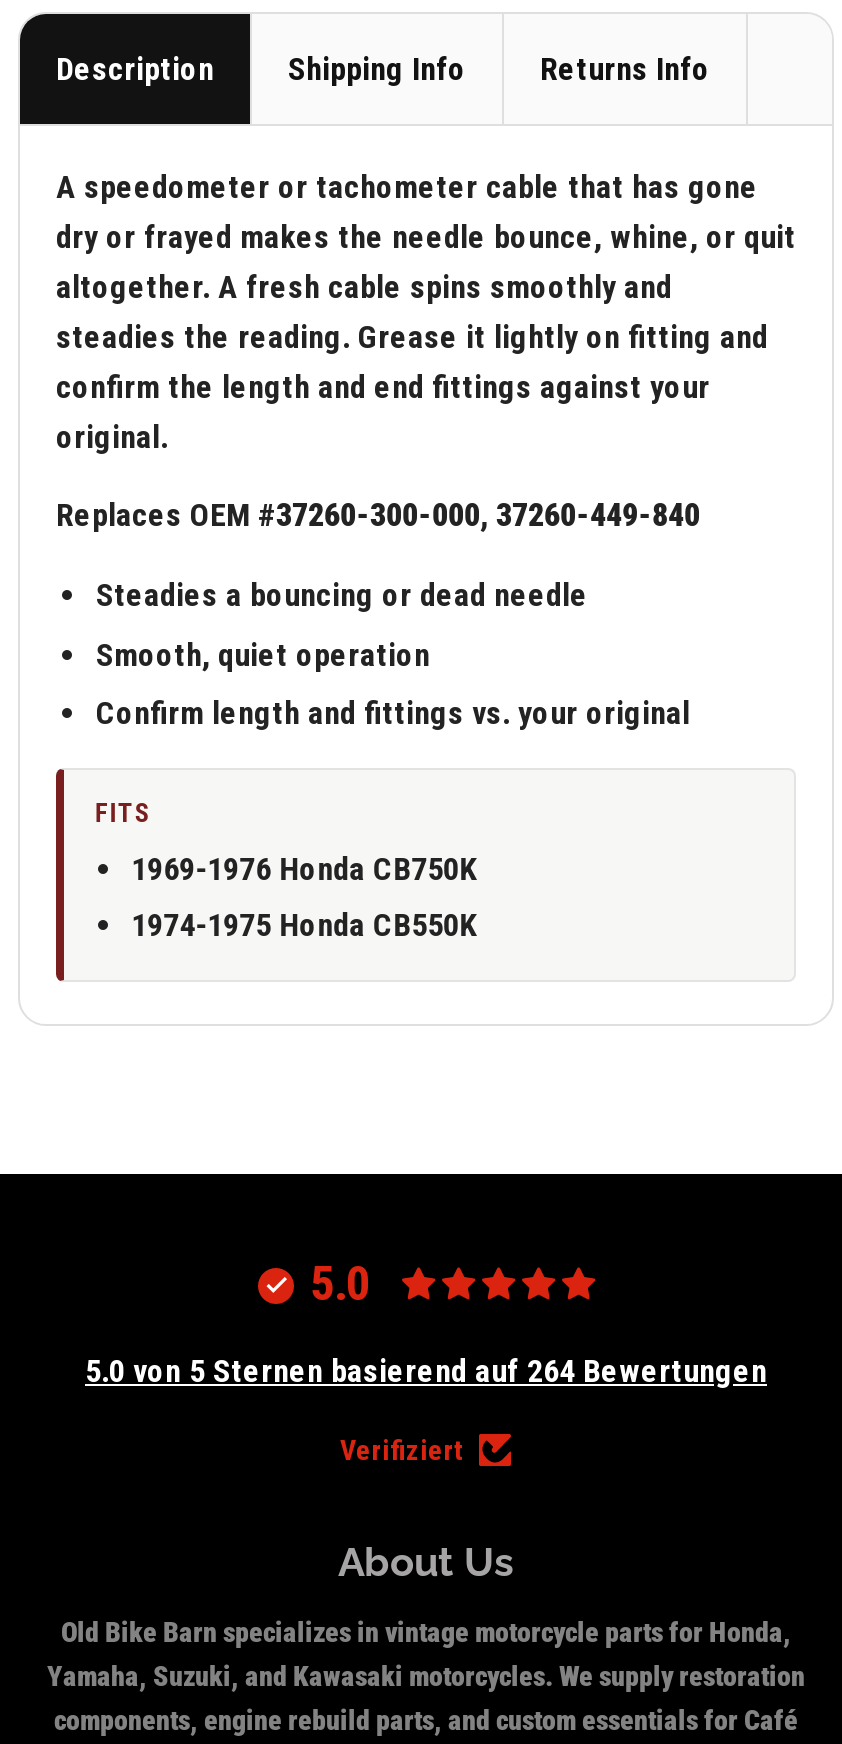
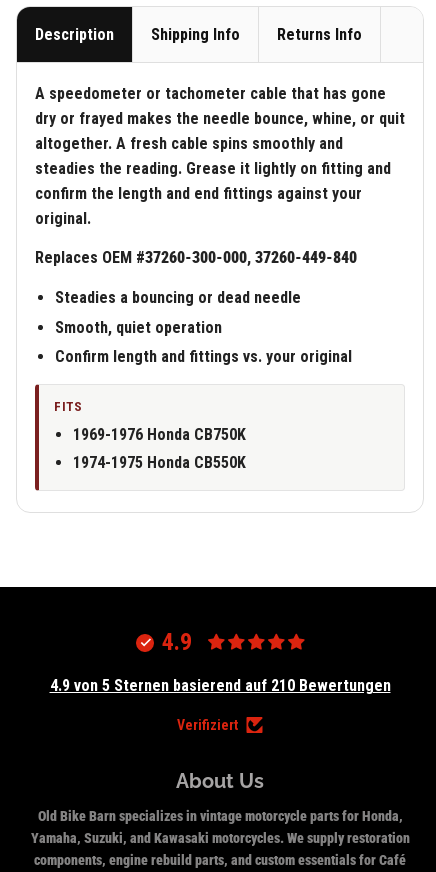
[310,1257,370,1313] 5.0 -> [162,628,192,656] 4.9
[85,1352,767,1390] 5.0 von 5 Sternen basierend auf 264 Bewertungen -> [49,676,390,695] 4.9 von 5 Sternen basierend auf 210 Bewertungen

